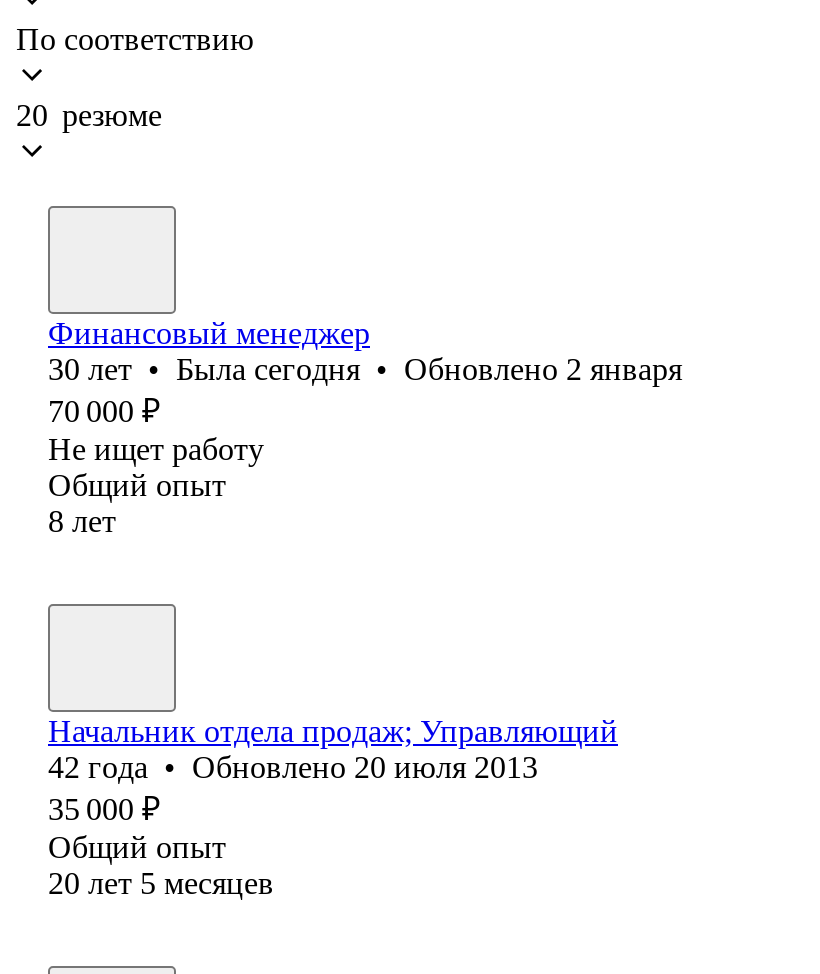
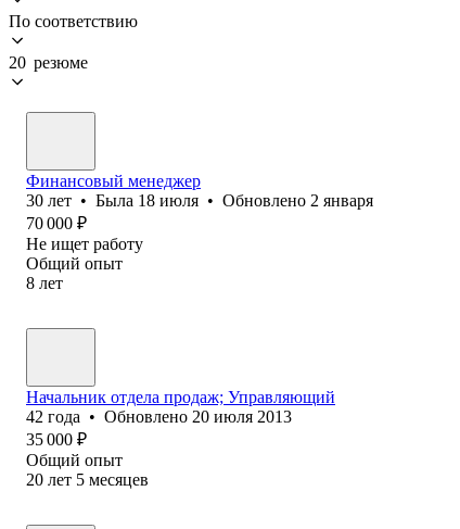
[48,352,682,386] 30 лет • Была сегодня • Обновлено 2 января -> [26,191,373,210] 30 лет • Была 18 июля • Обновлено 2 января

